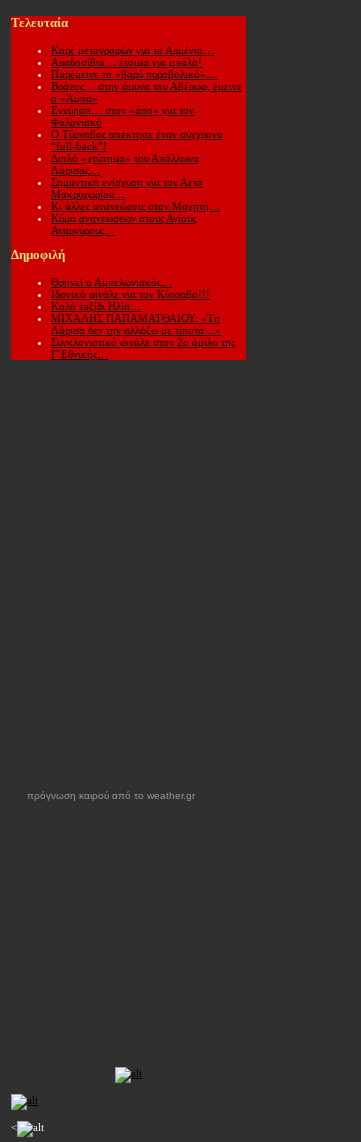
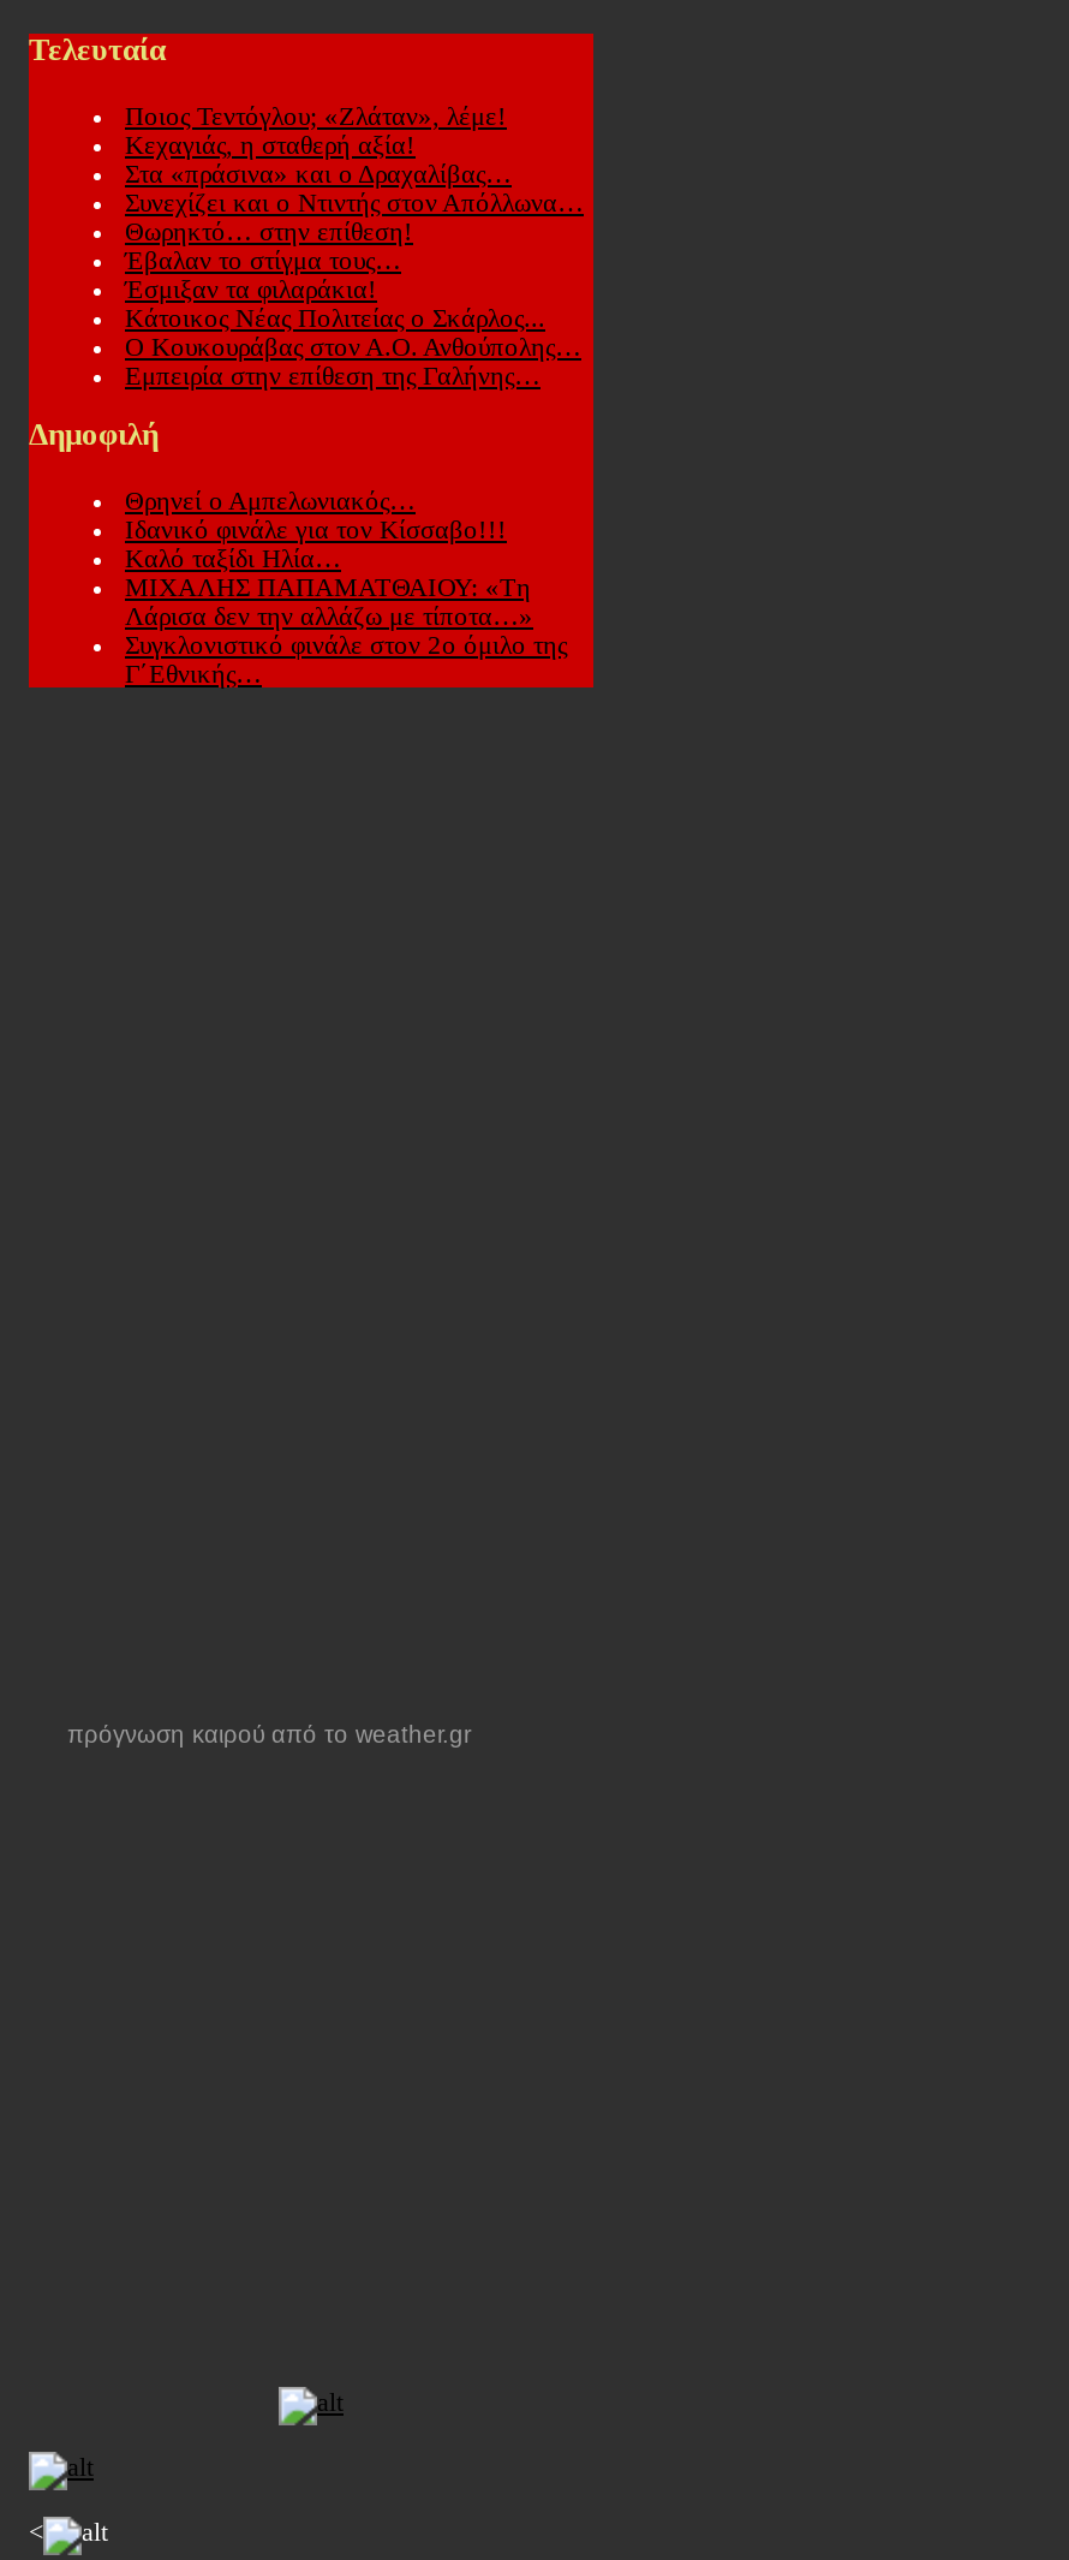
[51,44,242,236] Καρέ μεταγραφών για το Αρμένιο… | Αραδοσίβια… έτοιμα για μπάλα! | Παρέμεινε το «βαρύ πυροβολικό»… | Βράχος… στην άμυνα του Αβέρωφ, έμεινε | ο «Άμπα» | Εγγύηση… στον «άσο» για τον | Φαλανιακό | Ο Τύρναβος απέκτησε έναν σύγχρονο | “full-back”! | Διπλό «χτύπημα» του Απόλλωνα | Λάρισας… | Σημαντική ενίσχυση για τον Αετό | Μακρυχωρίου… | Κι άλλες ανανεώσεις στον Μαχητή… | Κύμα ανανεώσεων στους Αγίους | Αναργύρους… -> [125,100,584,388] Ποιος Τεντόγλου; «Ζλάταν», λέμε! | Κεχαγιάς, η σταθερή αξία! | Στα «πράσινα» και ο Δραχαλίβας… | Συνεχίζει και ο Ντιντής στον Απόλλωνα… | Θωρηκτό… στην επίθεση! | Έβαλαν το στίγμα τους… | Έσμιξαν τα φιλαράκια! | Κάτοικος Νέας Πολιτείας ο Σκάρλος... | Ο Κουκουράβας στον Α.Ο. Ανθούπολης… | Εμπειρία στην επίθεση της Γαλήνης…

